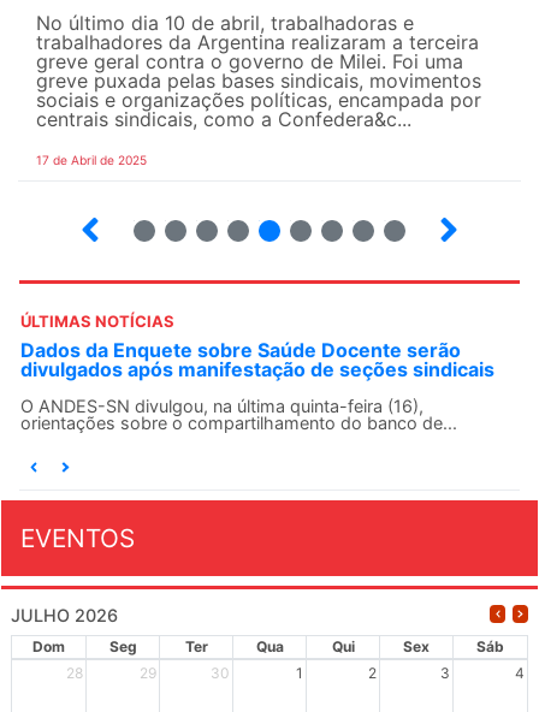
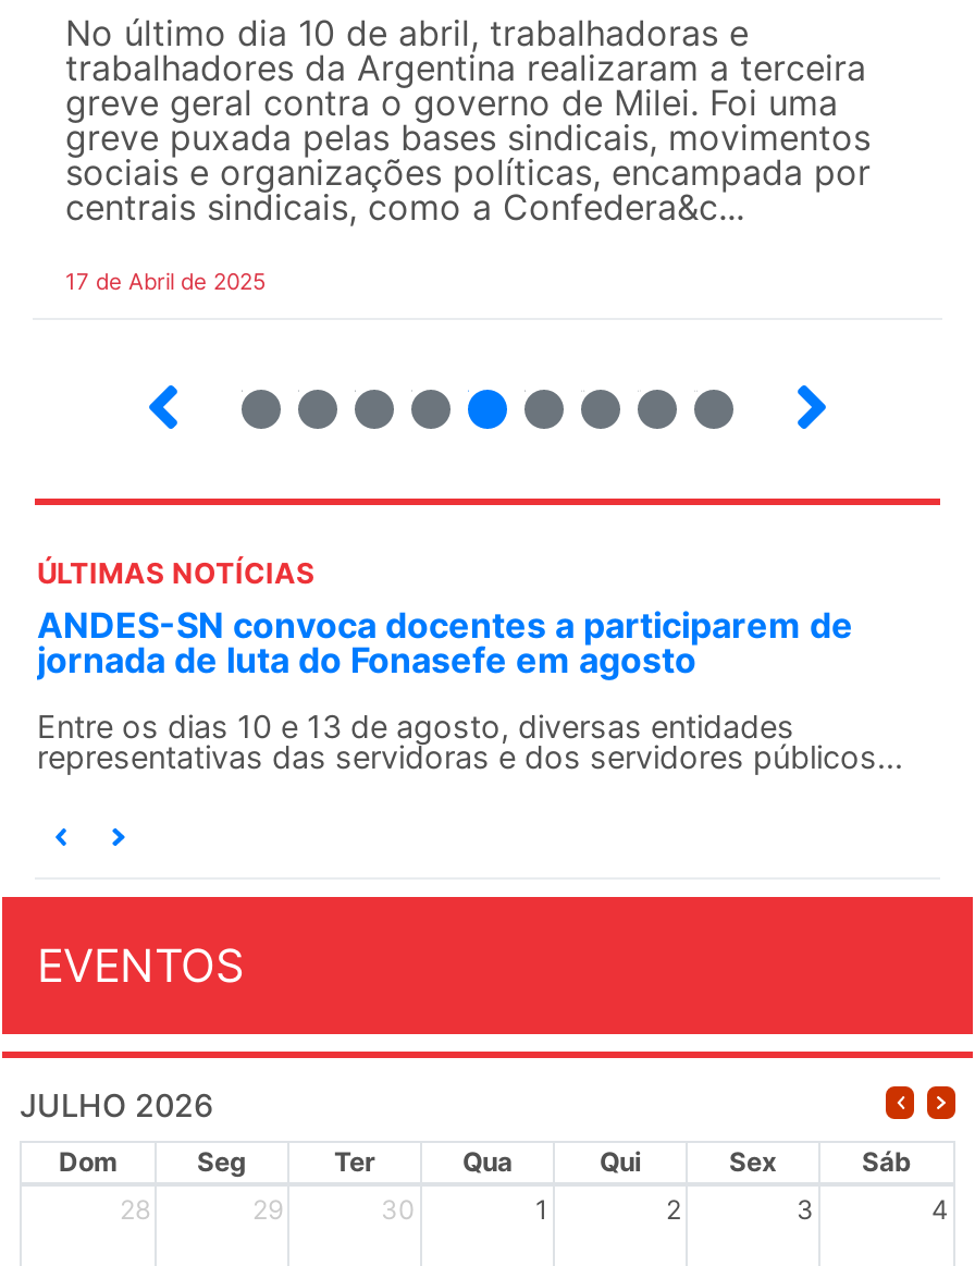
[20,338,494,382] Dados da Enquete sobre Saúde Docente serão | divulgados após manifestação de seções sindicais -> [37,604,853,682] ANDES-SN convoca docentes a participarem de | jornada de luta do Fonasefe em agosto
[20,396,457,433] O ANDES-SN divulgou, na última quinta-feira (16), | orientações sobre o compartilhamento do banco de... -> [37,708,903,776] Entre os dias 10 e 13 de agosto, diversas entidades | representativas das servidoras e dos servidores públicos...

